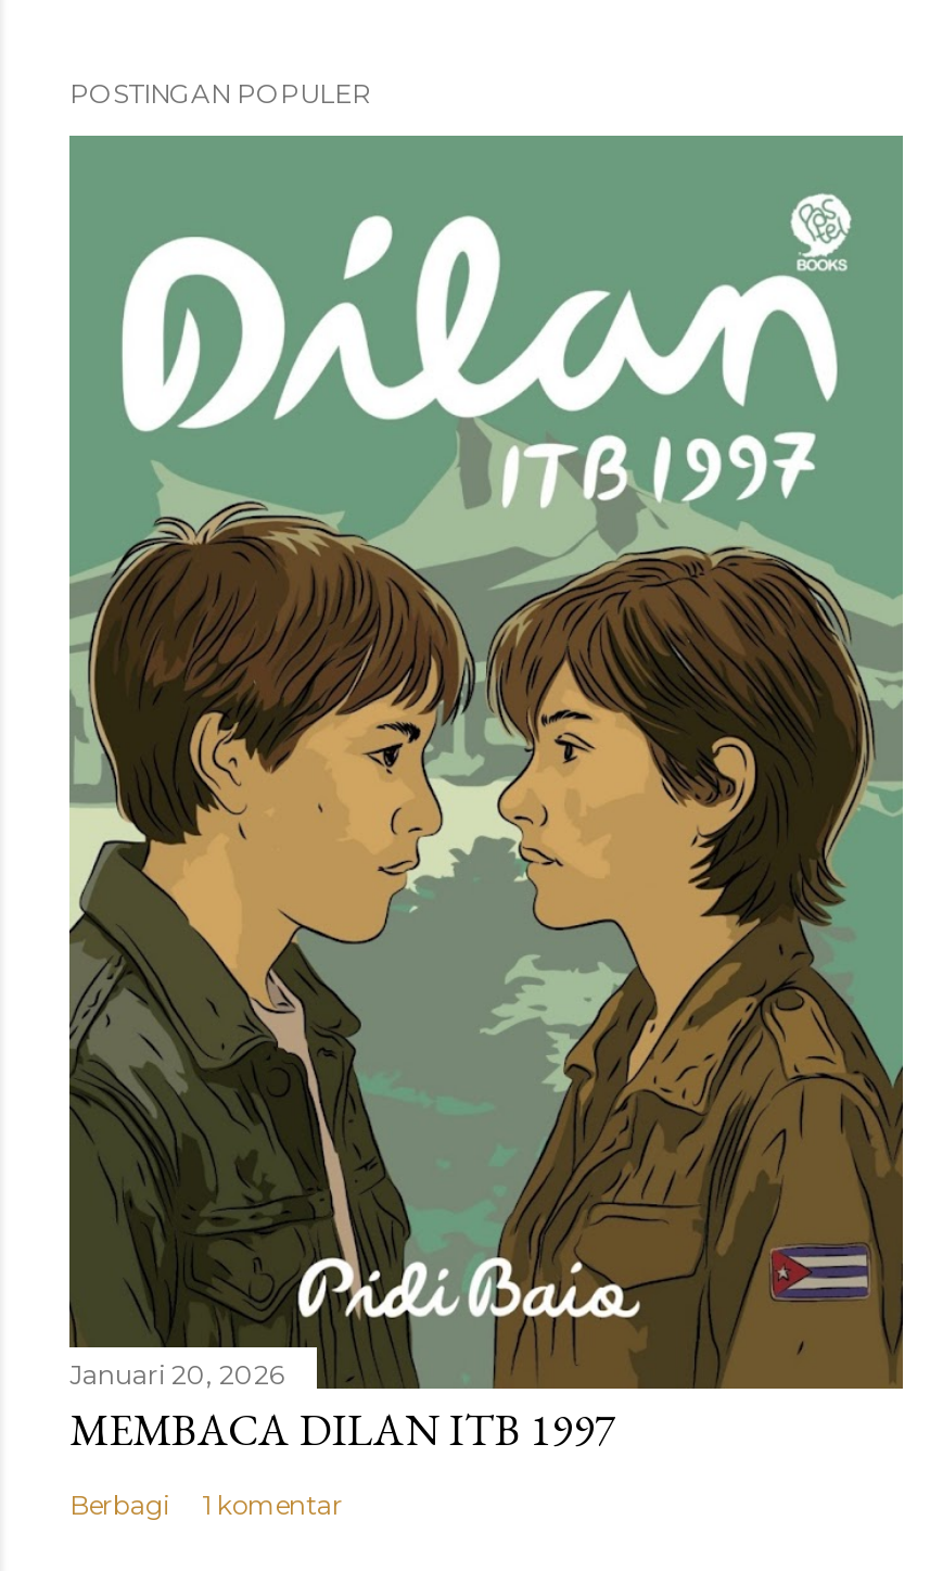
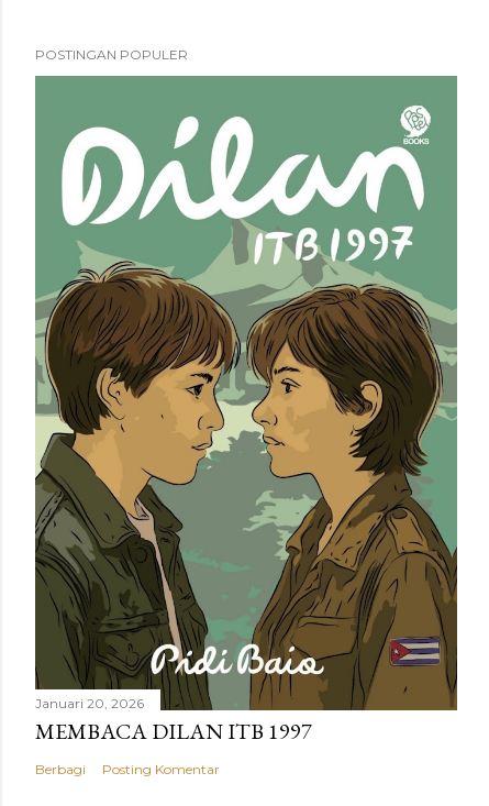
[202,1489,343,1521] 1 komentar -> [102,761,220,778] Posting Komentar

